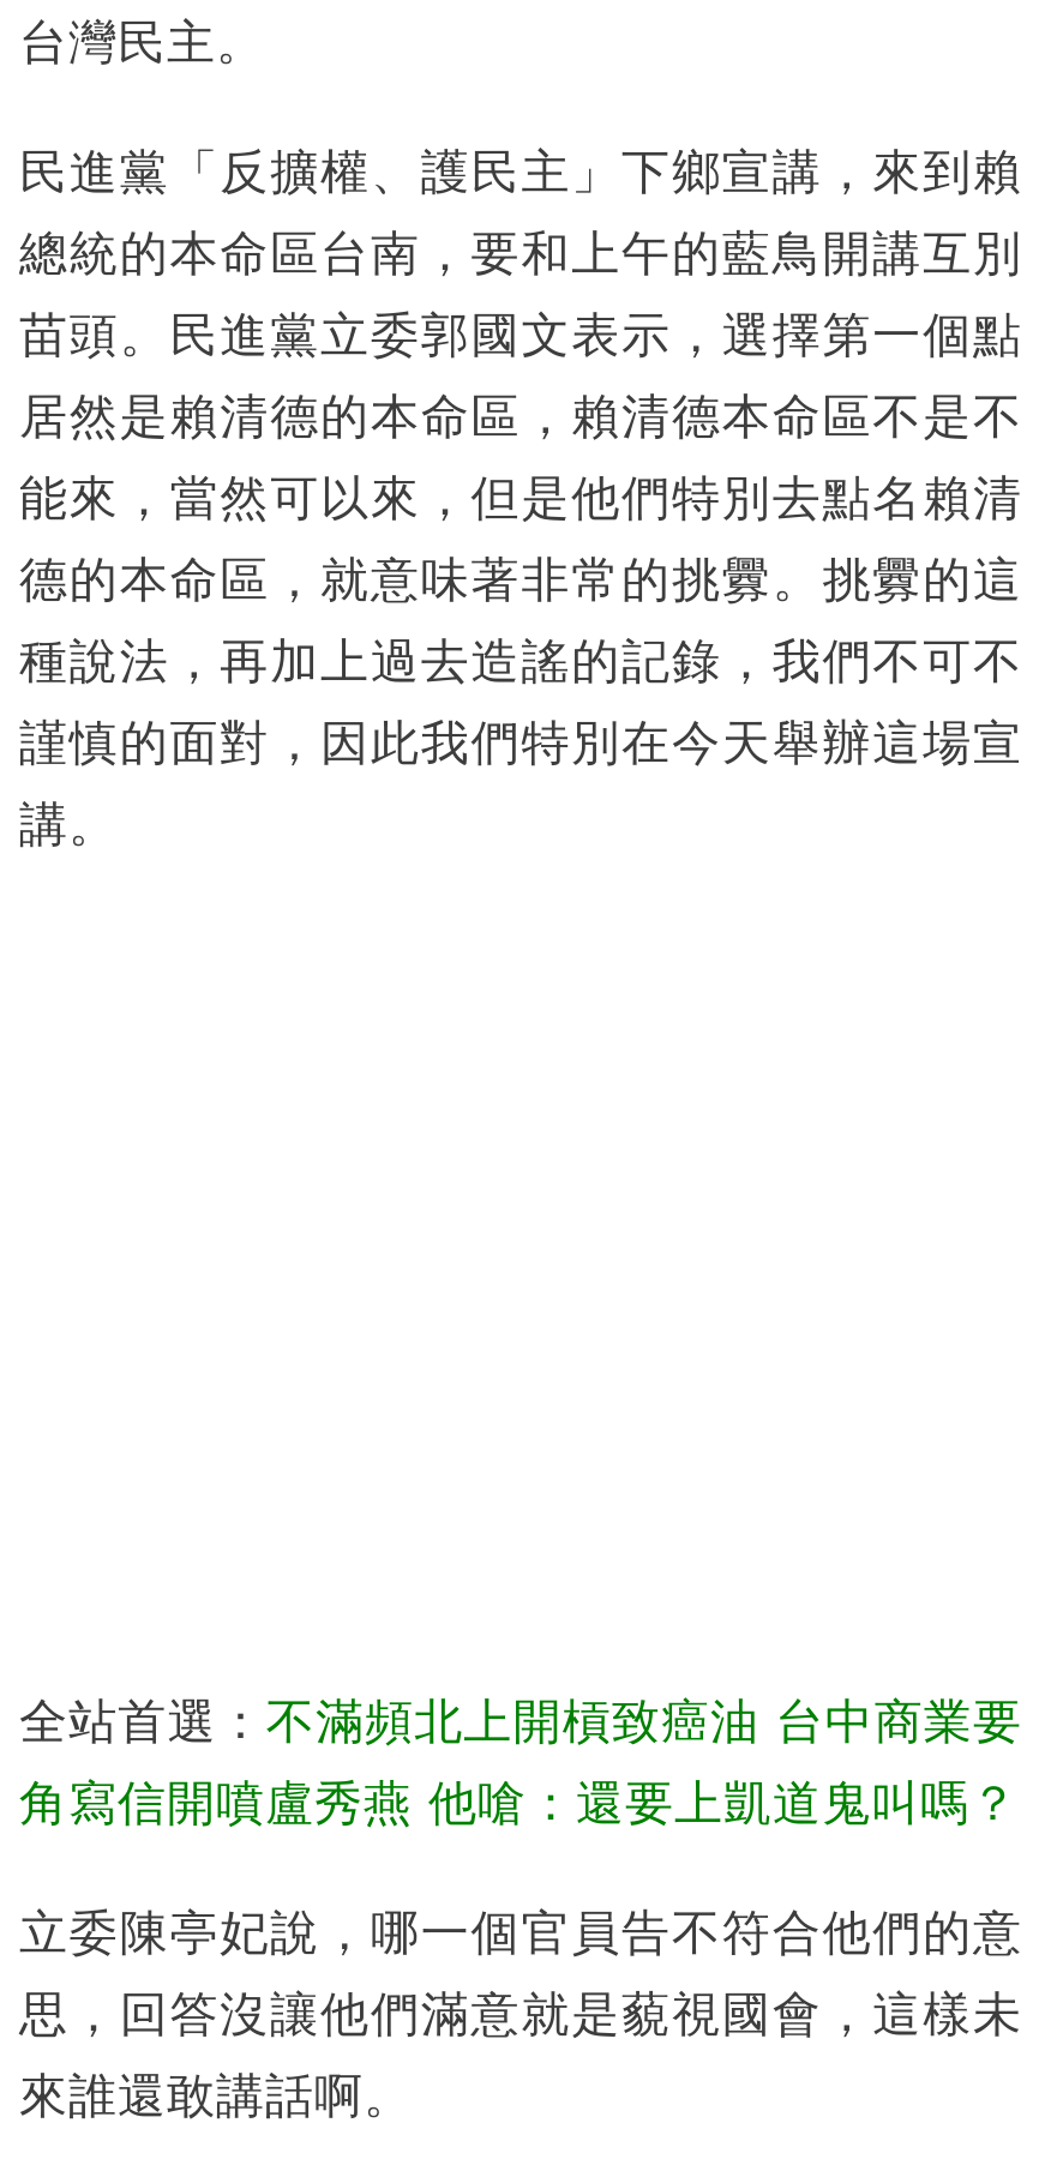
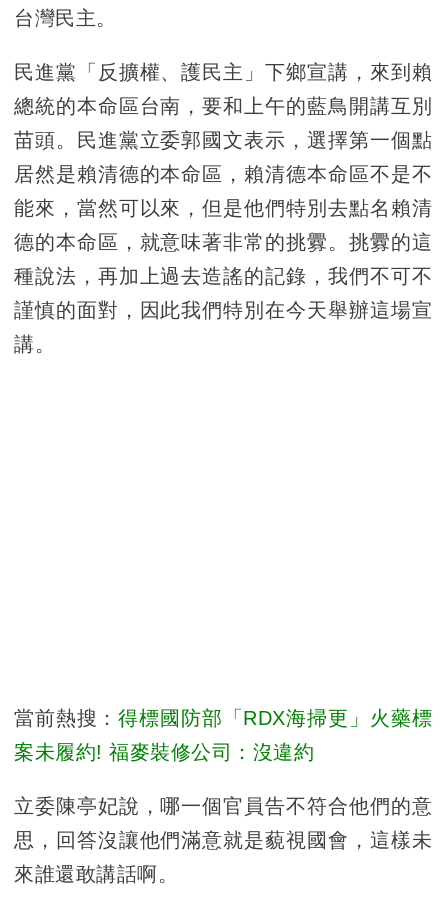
[19,1694,1022,1747] 全站首選：不滿頻北上開槓致癌油 台中商業要 -> [14,707,432,729] 當前熱搜：得標國防部「RDX海掃更」火藥標
[19,1776,1019,1828] 角寫信開噴盧秀燕 他嗆：還要上凱道鬼叫嗎？ -> [14,741,314,763] 案未履約! 福麥裝修公司：沒違約

